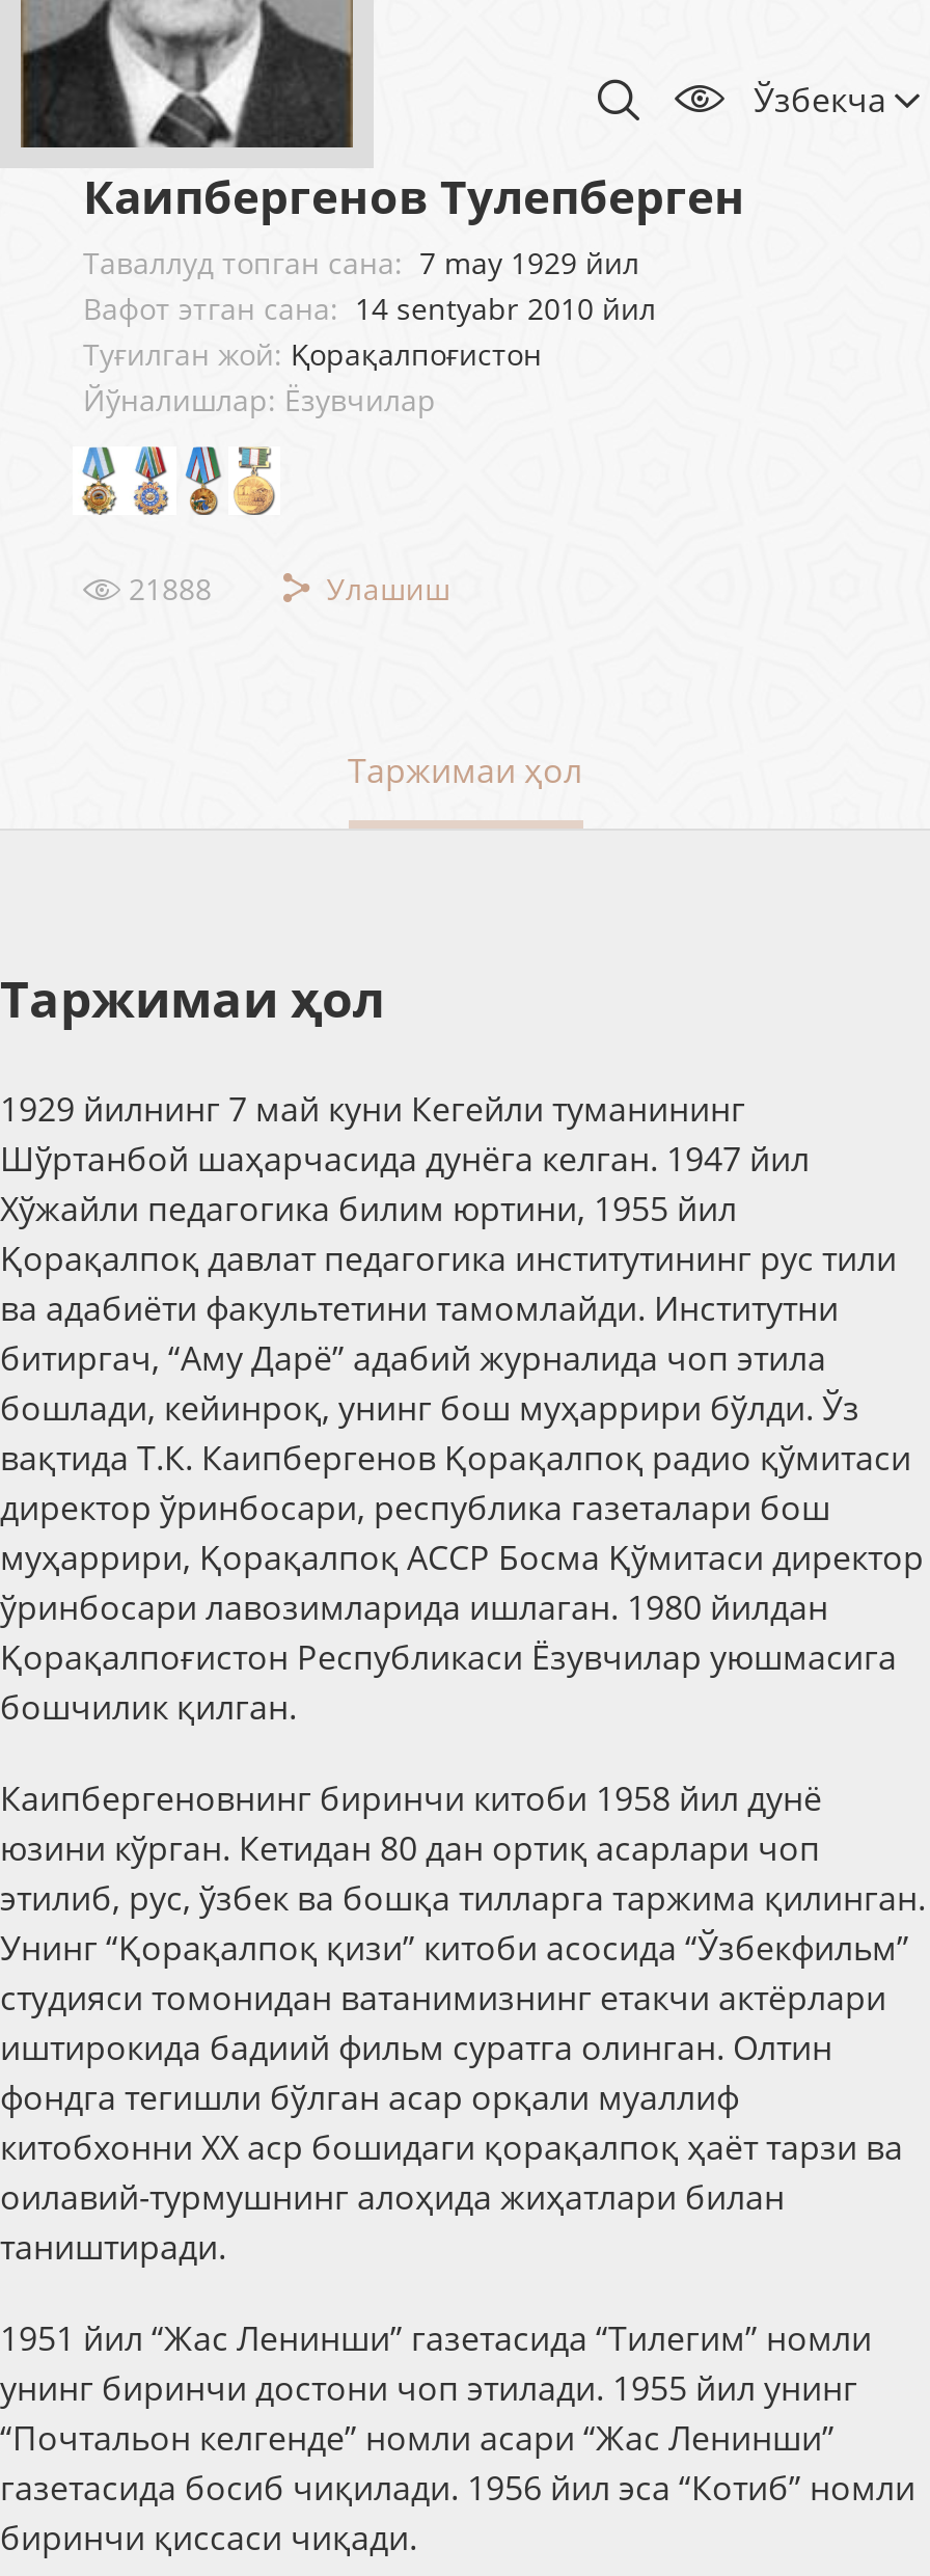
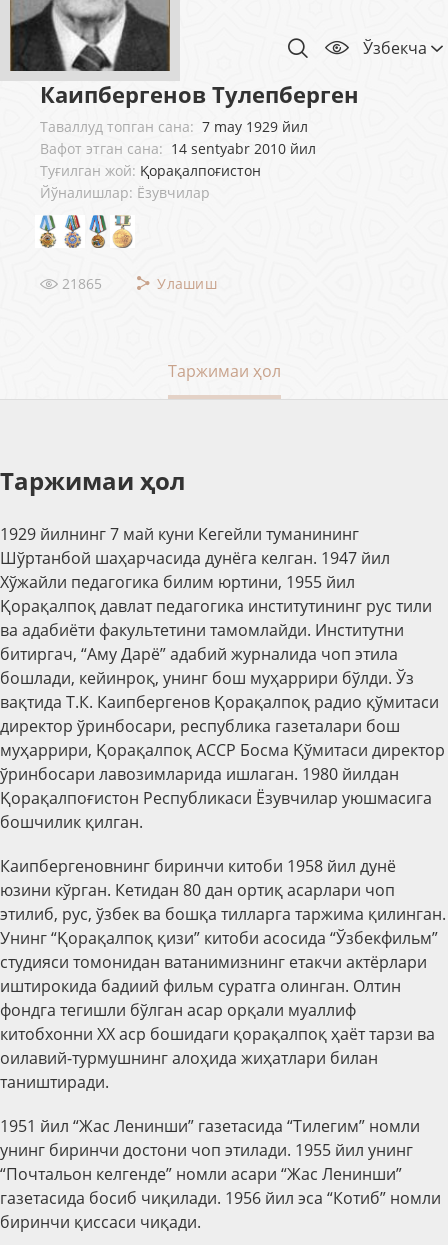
[129,569,212,609] 21888 -> [62,274,102,293] 21865

